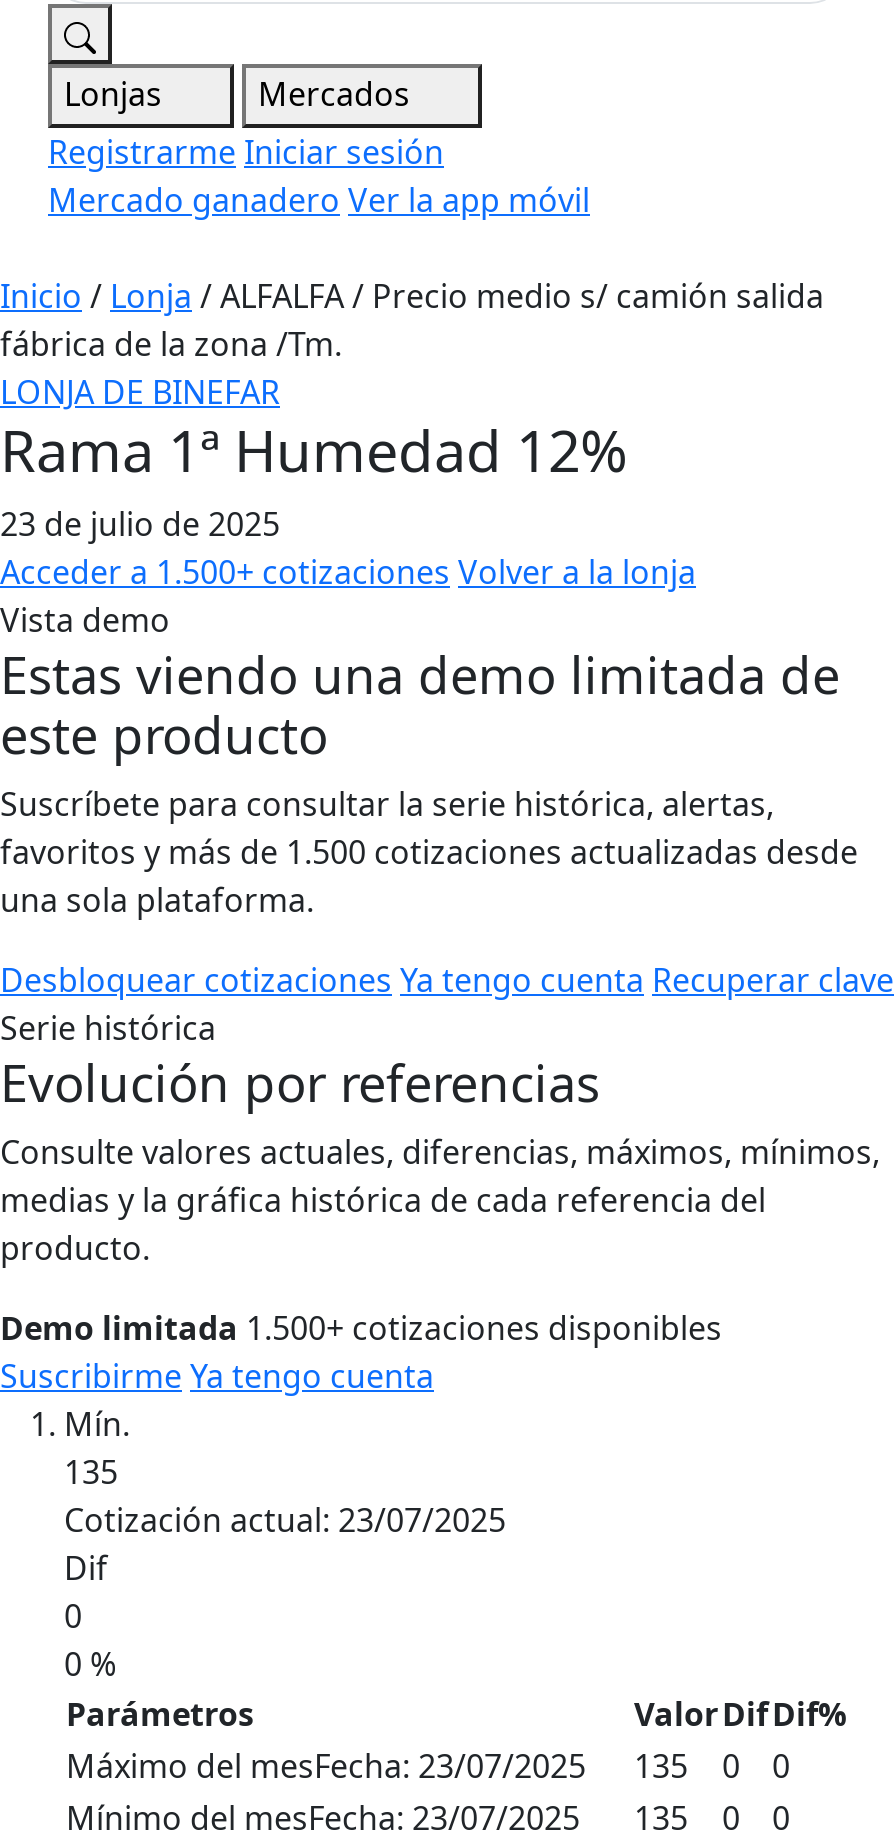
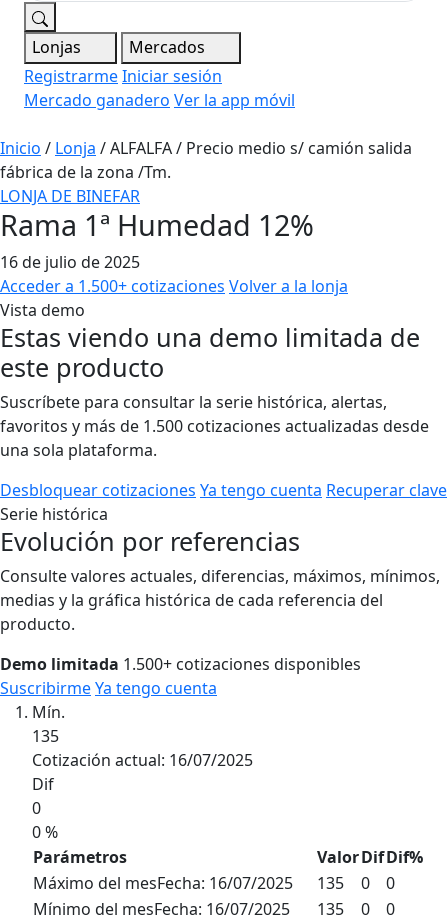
[0,501,280,545] 23 de julio de 2025 -> [0,251,140,273] 16 de julio de 2025
[64,1497,506,1541] Cotización actual: 23/07/2025 -> [32,749,253,771] Cotización actual: 16/07/2025
[66,1743,586,1787] Máximo del mesFecha: 23/07/2025 -> [33,872,293,894] Máximo del mesFecha: 16/07/2025
[66,1795,580,1839] Mínimo del mesFecha: 23/07/2025 -> [33,898,290,920] Mínimo del mesFecha: 16/07/2025

